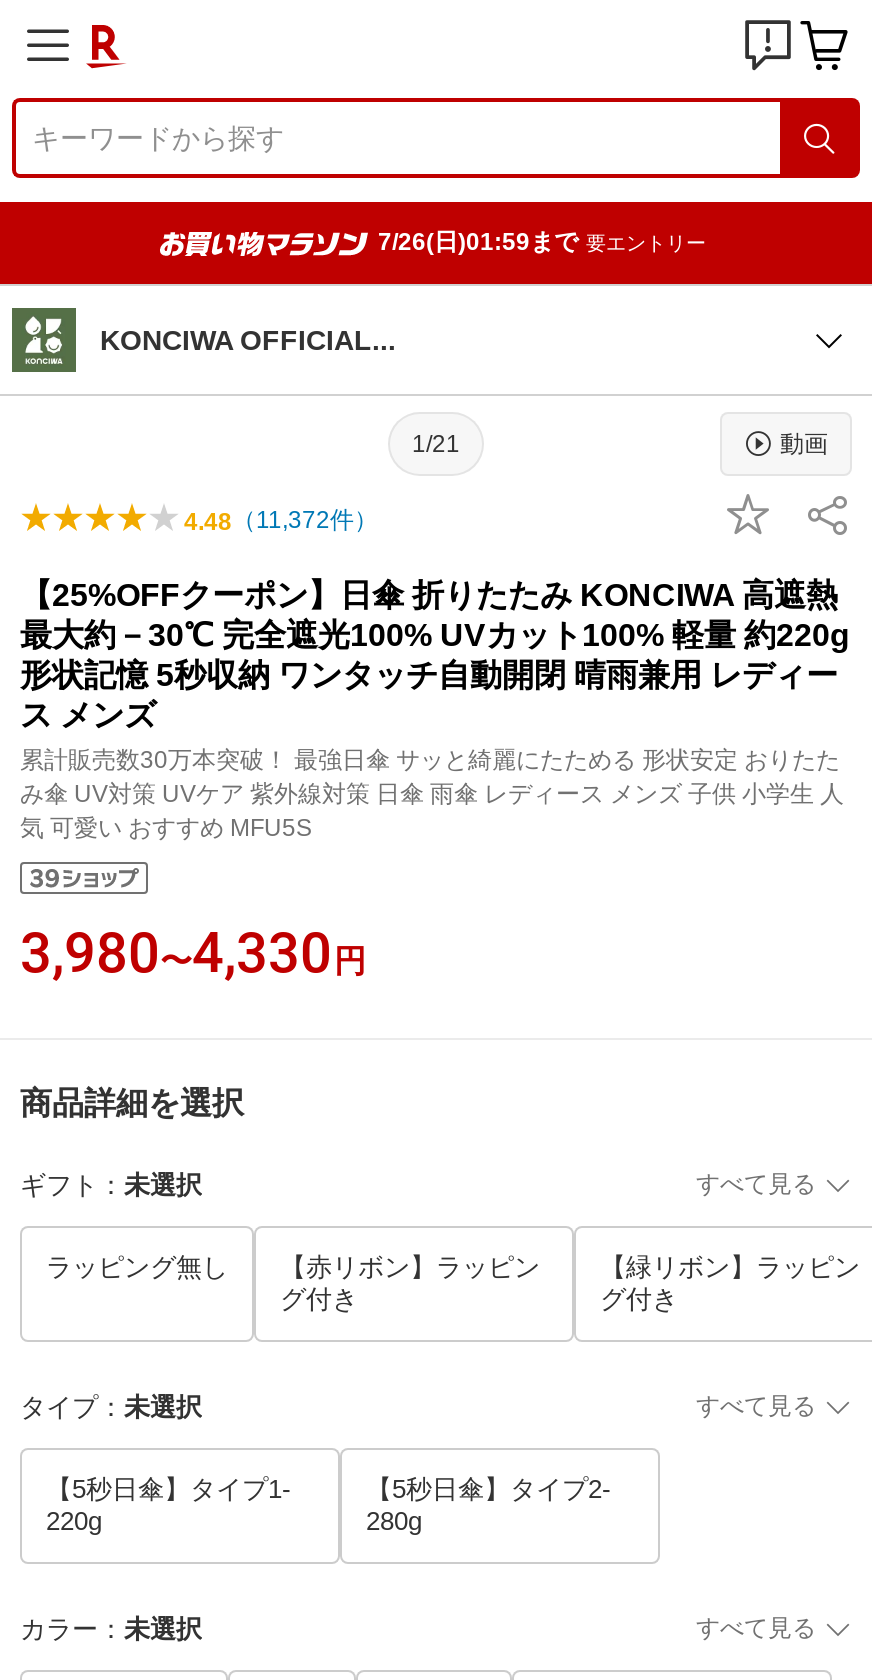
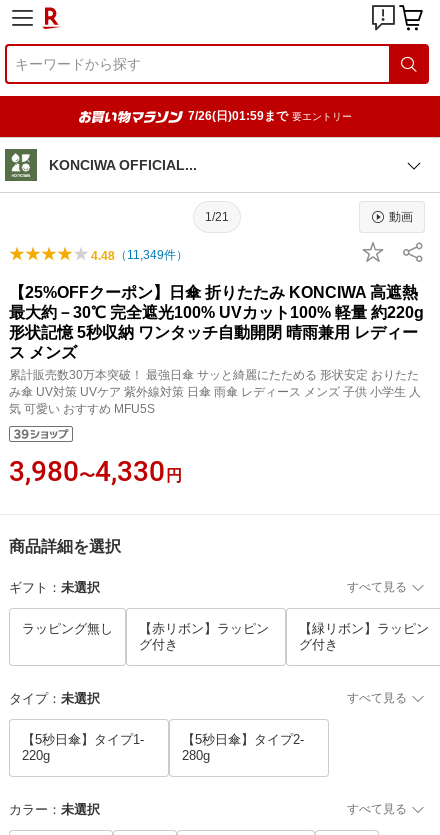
[184,506,378,536] 4.48（11,372件） -> [91,248,188,263] 4.48（11,349件）

